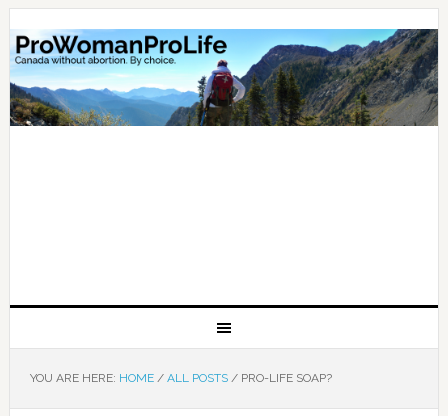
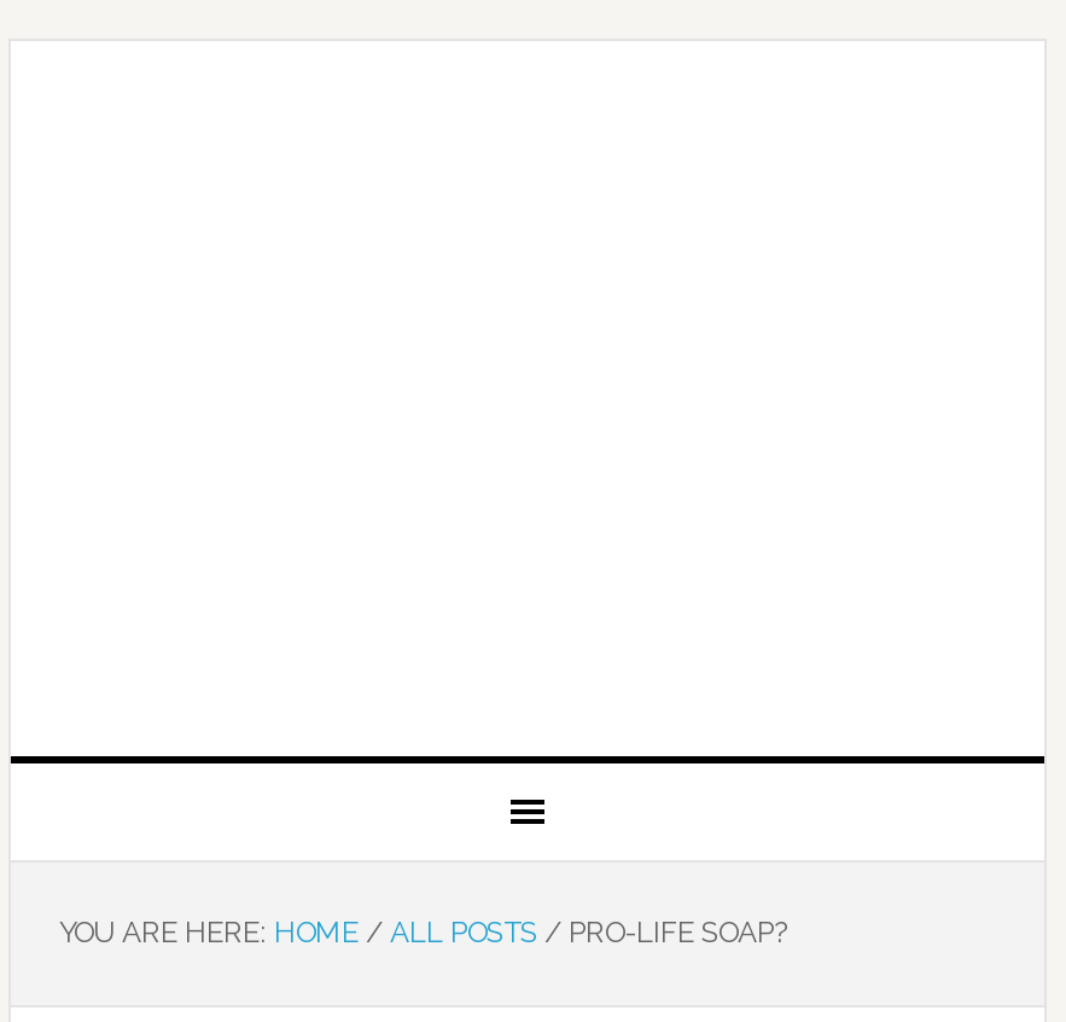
[9,28,439,127] [image] -> none

